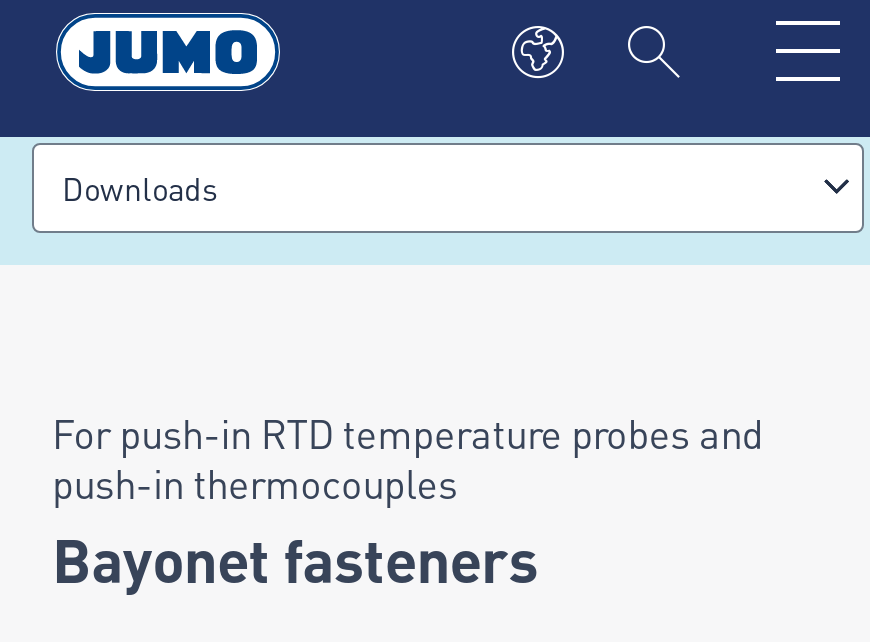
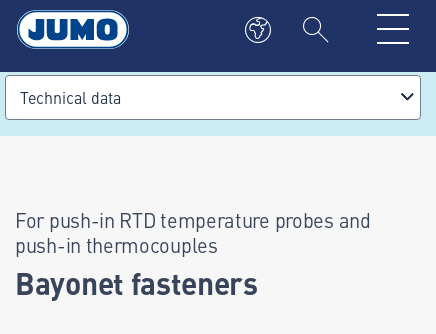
[62,165,218,209] Downloads -> [20,86,121,108] Technical data

